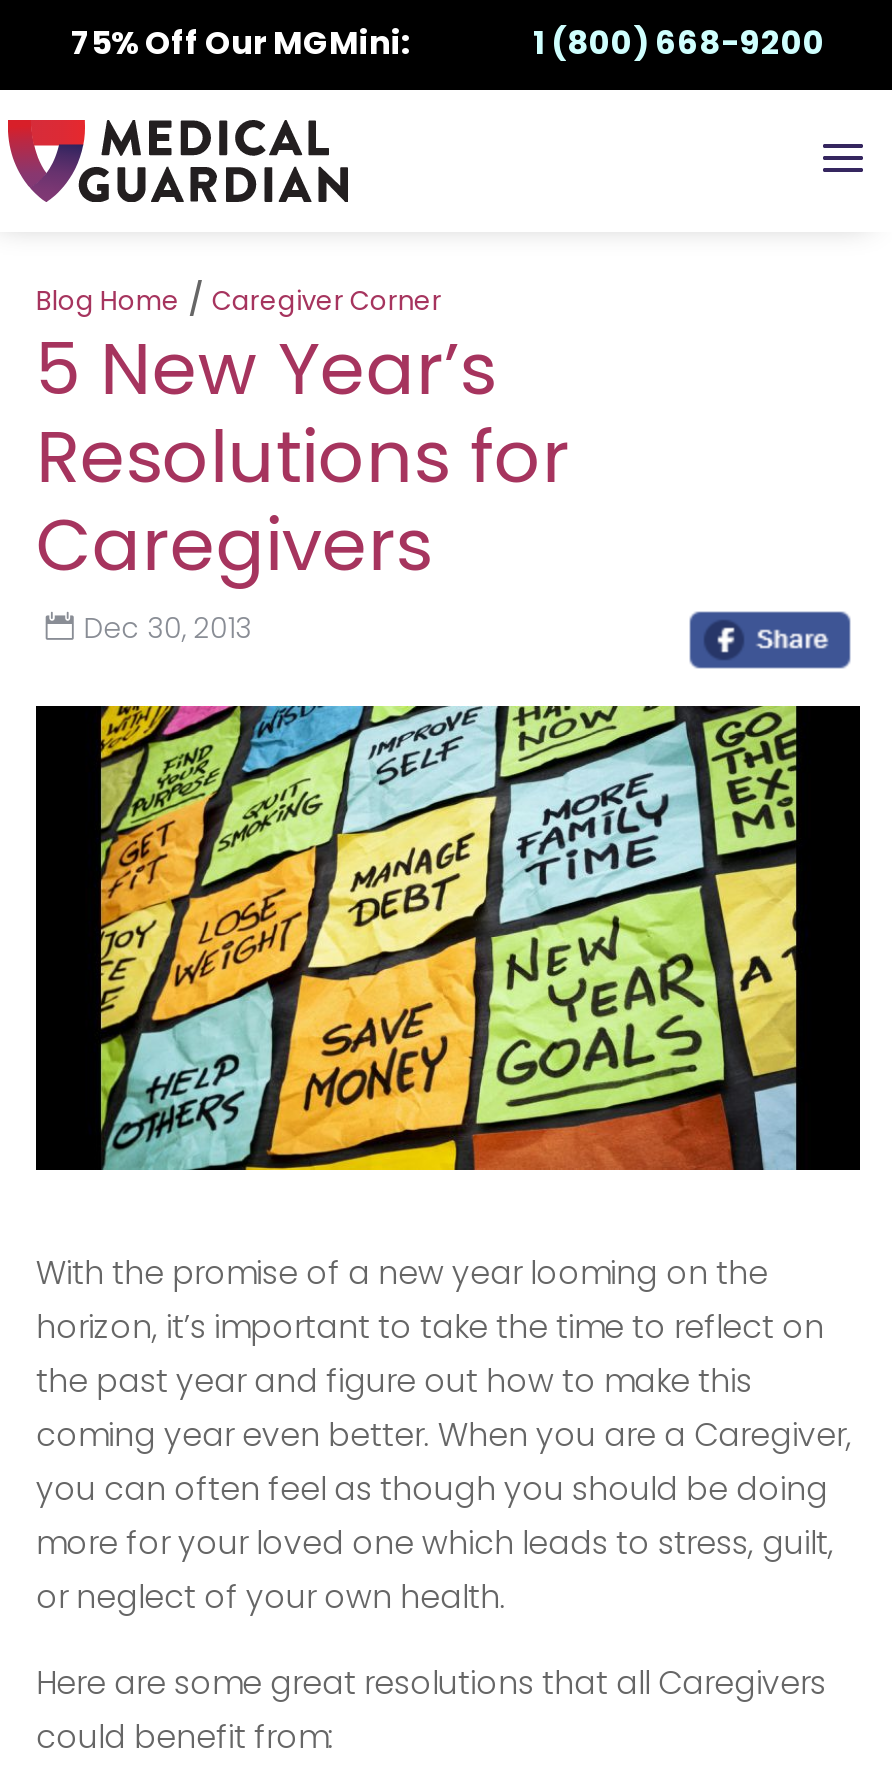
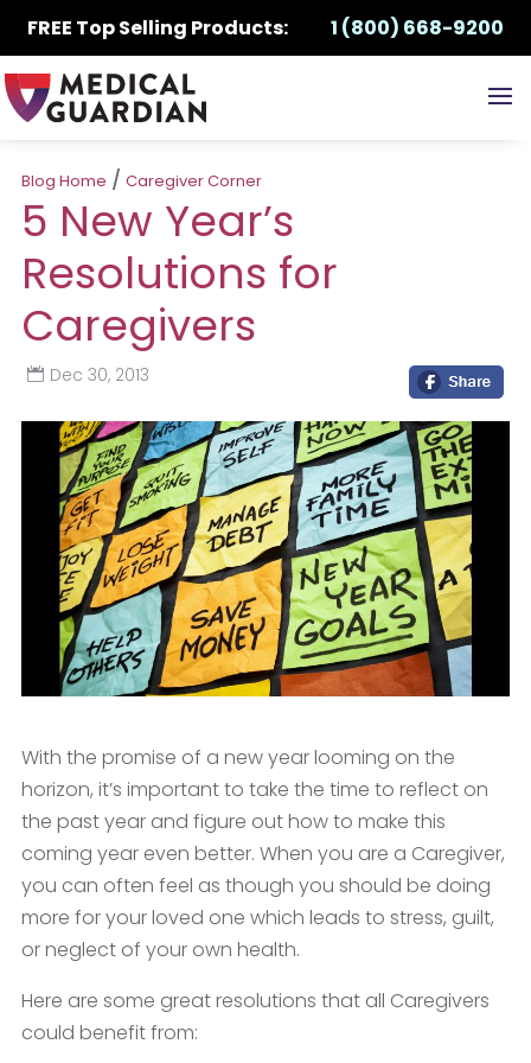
[71,20,409,66] 75% Off Our MGMini: -> [27,14,288,42] FREE Top Selling Products:

